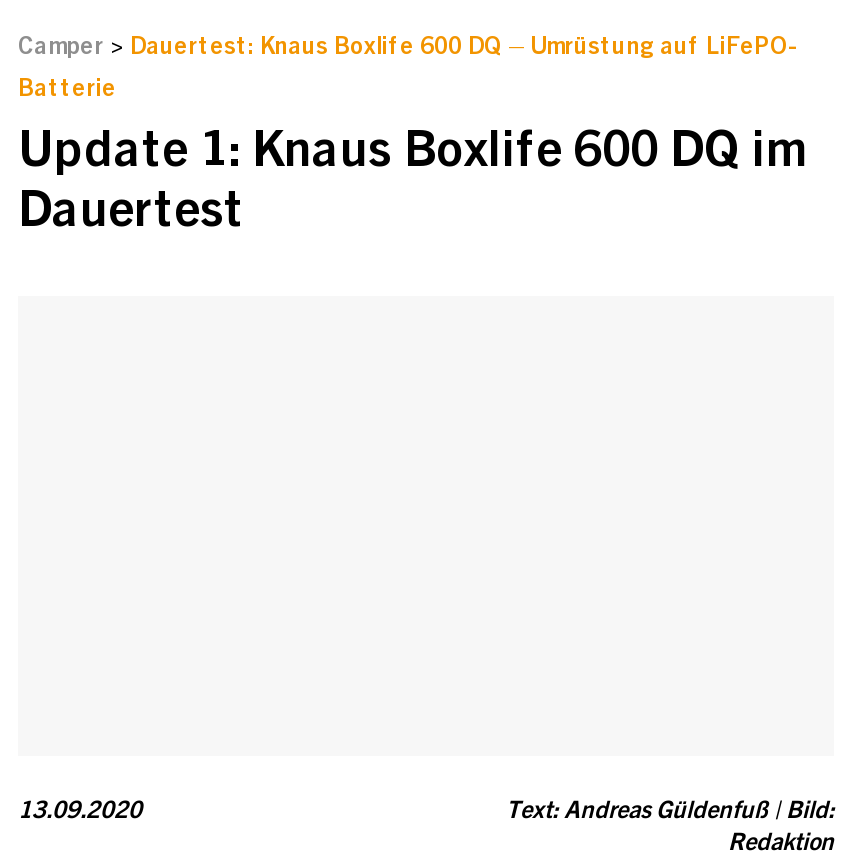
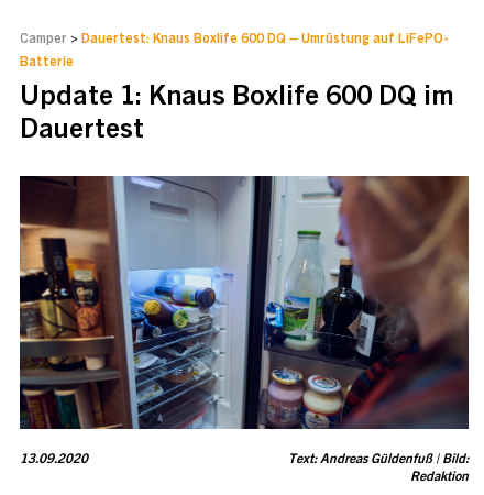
none -> [19,175,470,430] [image]

